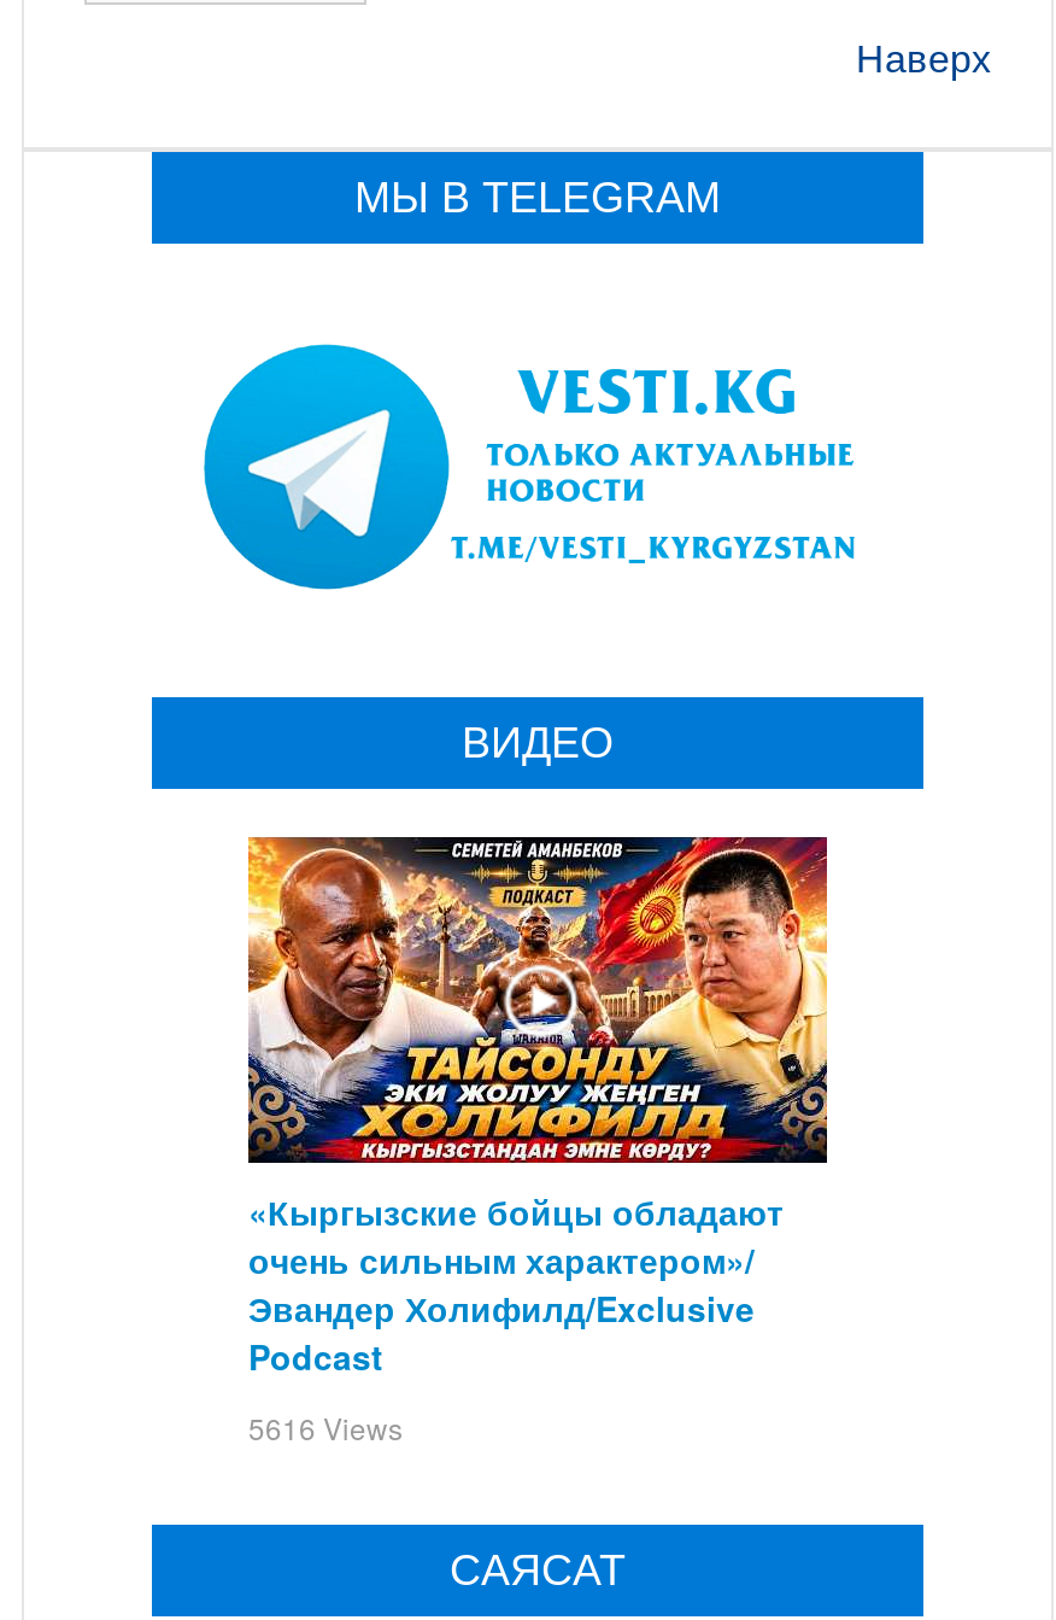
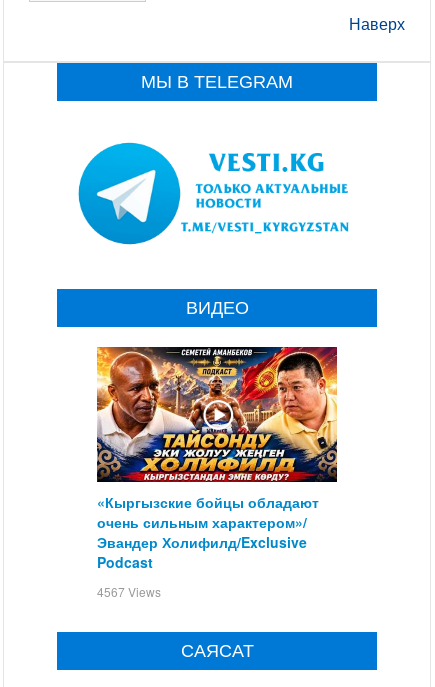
[248,1405,403,1446] 5616 Views -> [97,582,161,599] 4567 Views

